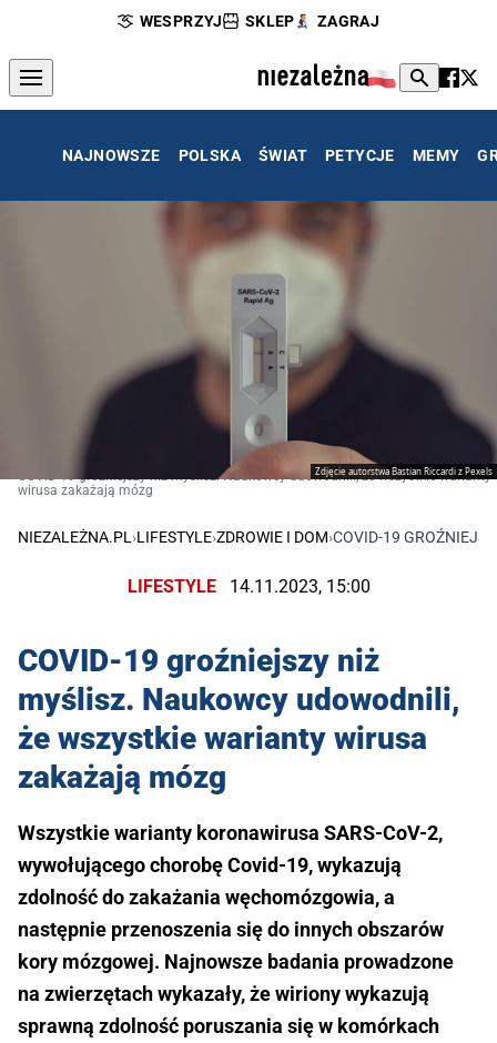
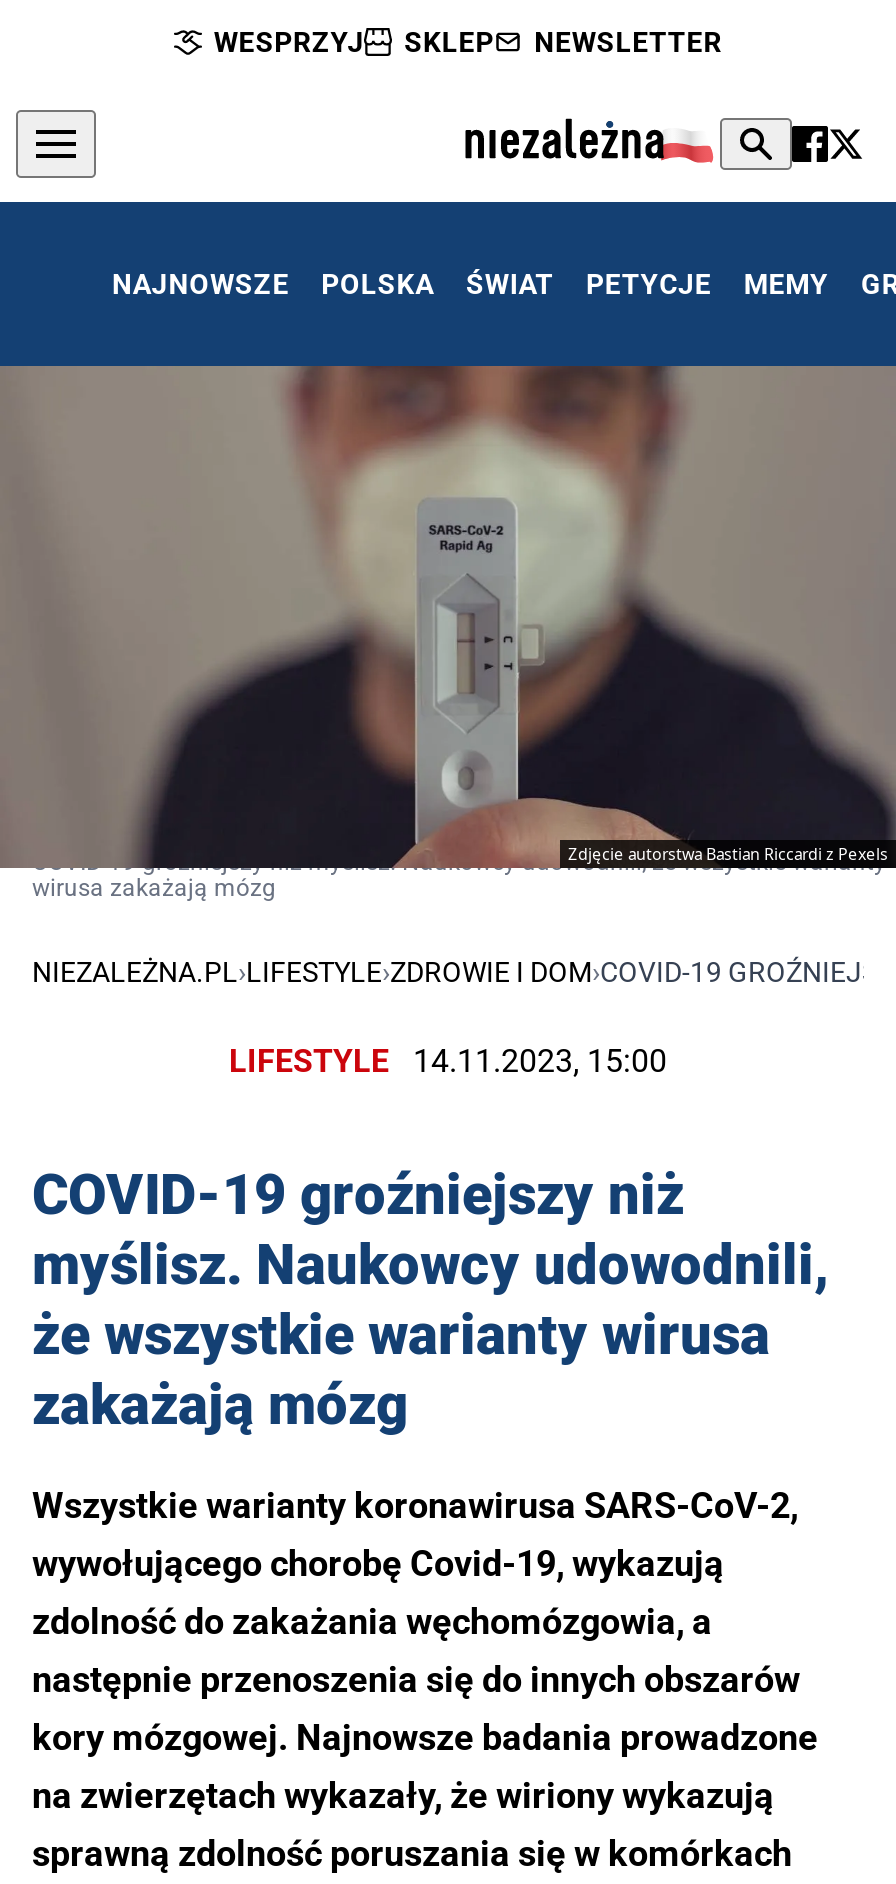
[317,12,380,30] ZAGRAJ -> [534,26,722,58] NEWSLETTER

